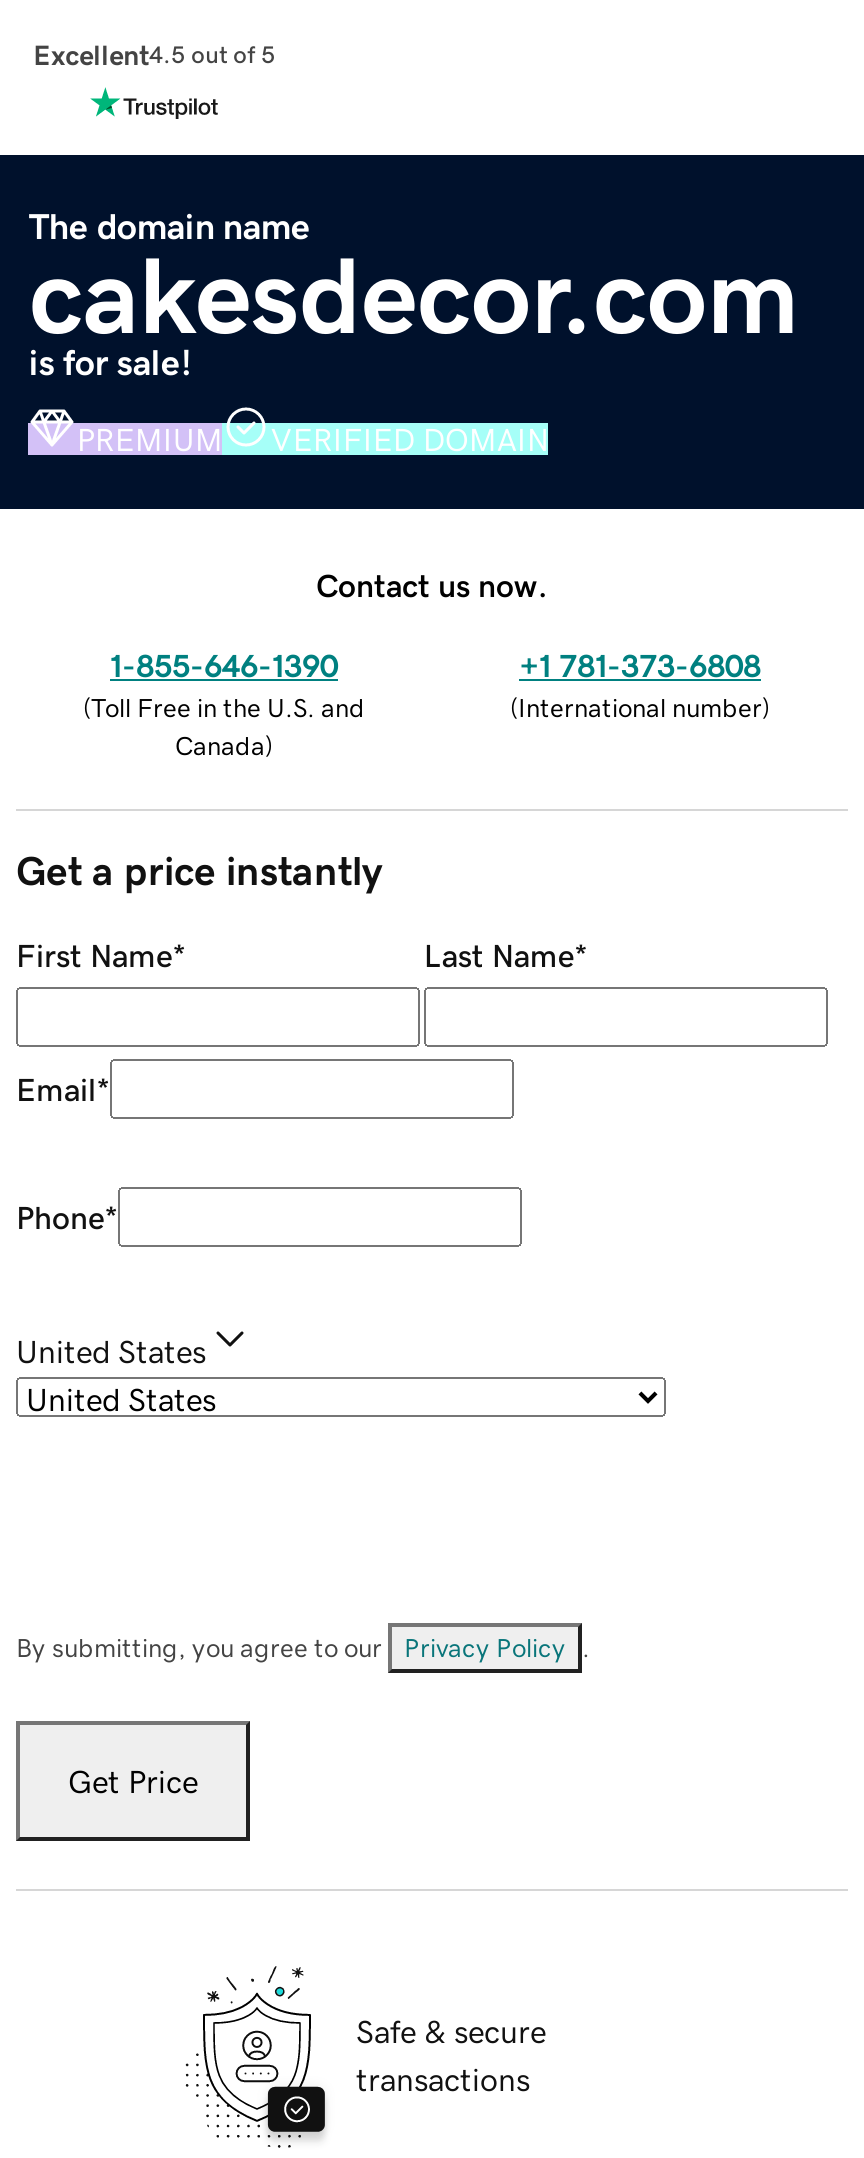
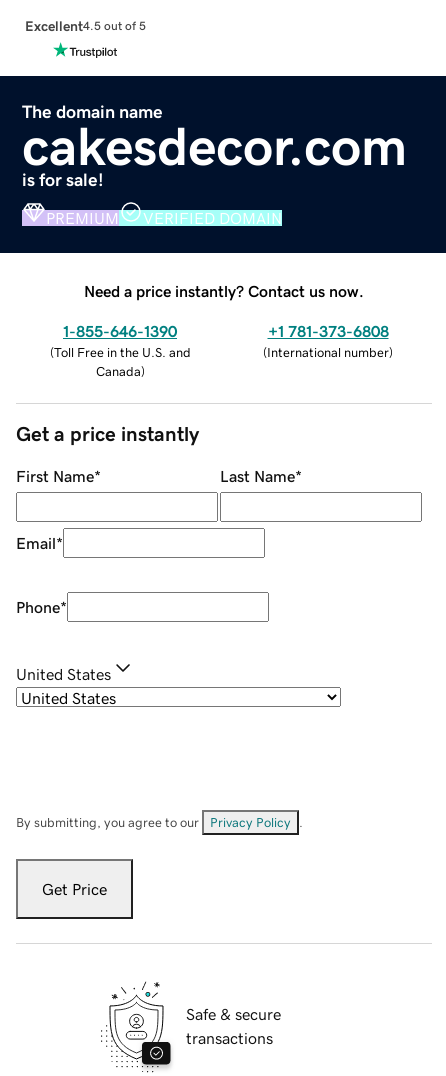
[316,568,548,600] Contact us now. -> [84,283,364,299] Need a price instantly? Contact us now.

